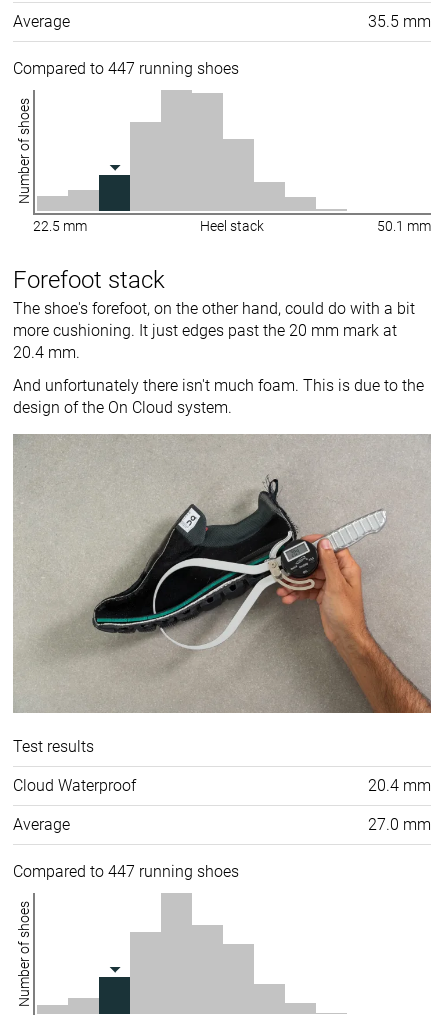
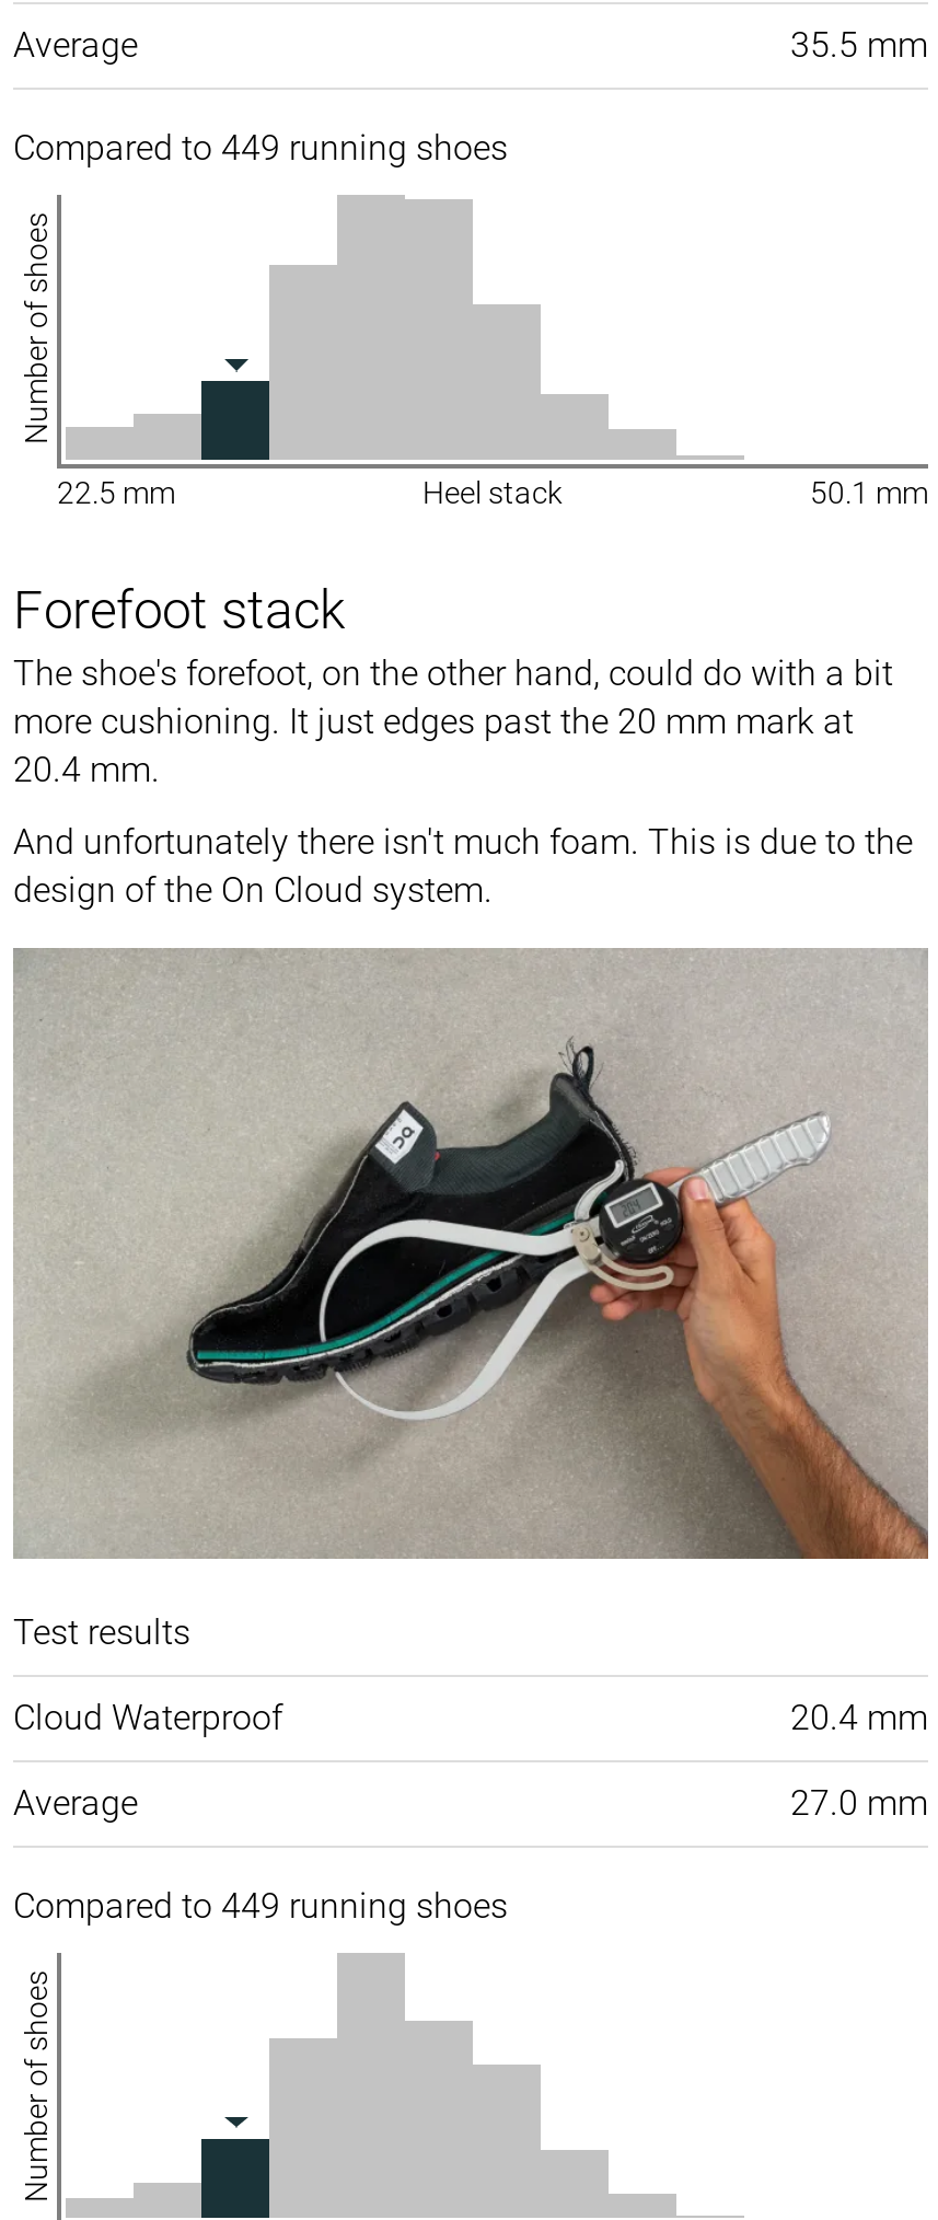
[13,59,239,78] Compared to 447 running shoes -> [13,127,508,168] Compared to 449 running shoes
[13,862,239,881] Compared to 447 running shoes -> [13,1884,508,1926] Compared to 449 running shoes

